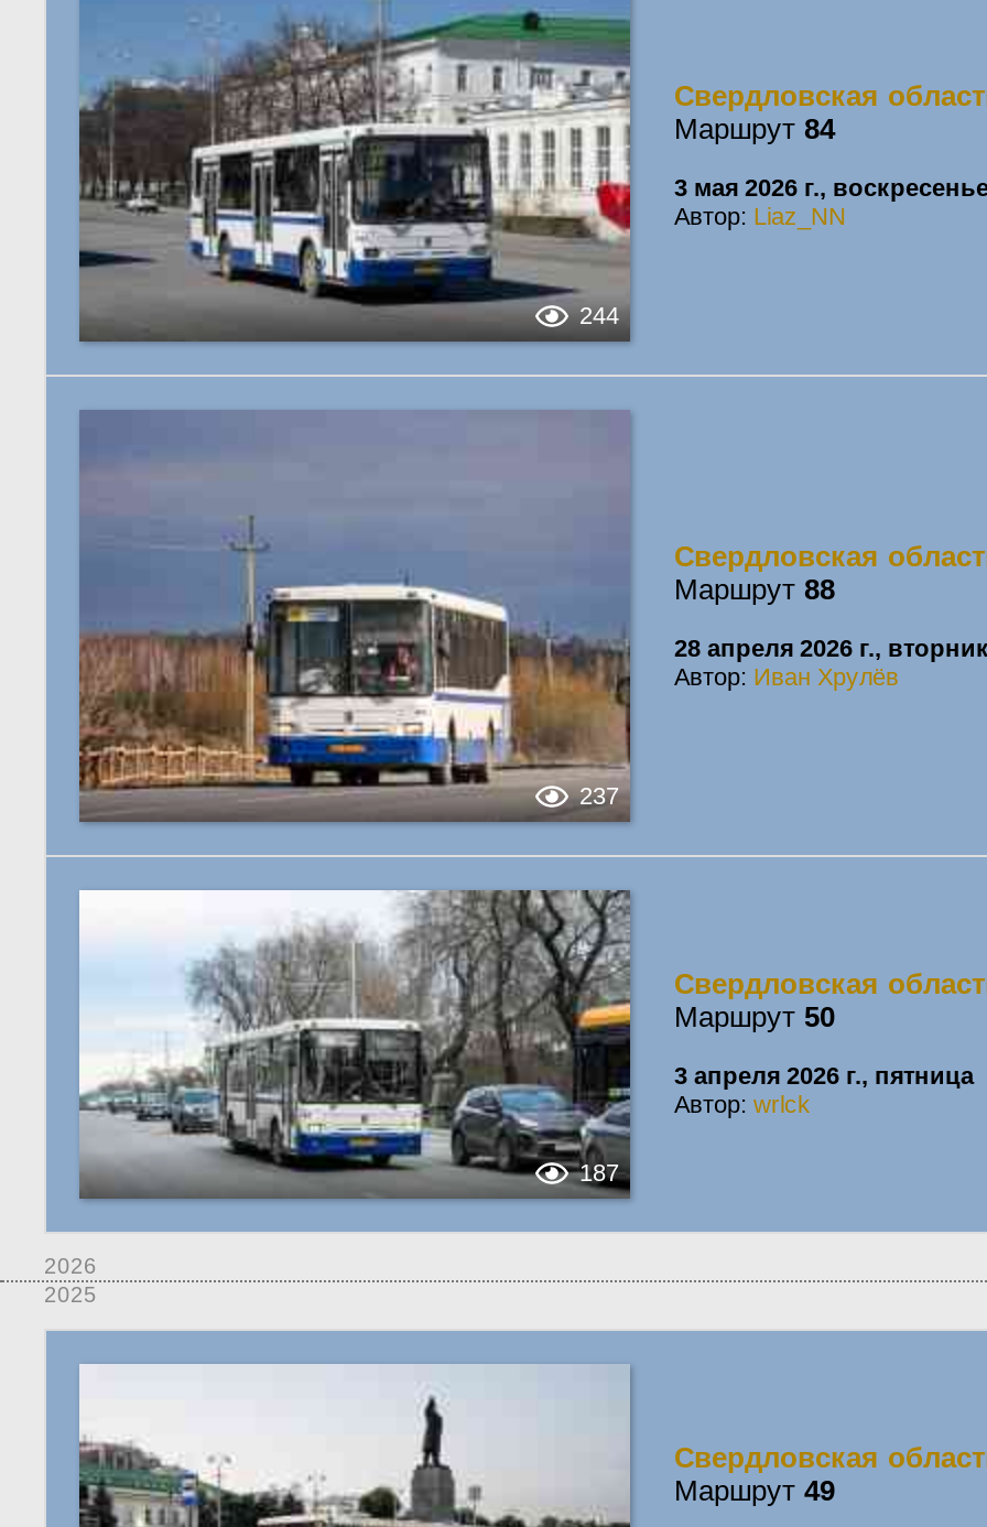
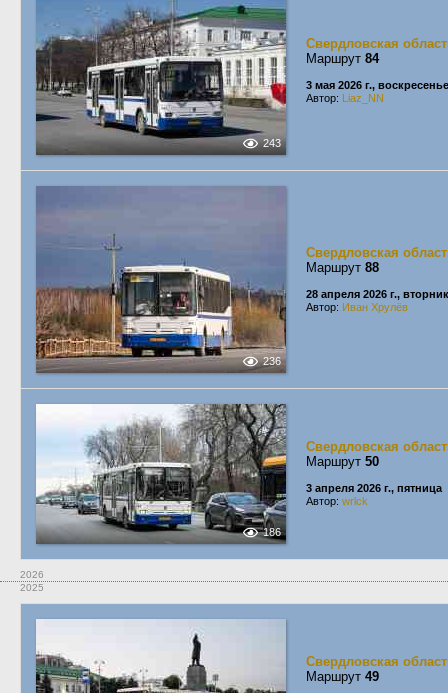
[579,302,619,328] 244 -> [263,137,281,149] 243
[579,782,619,809] 237 -> [263,355,281,367] 236
[579,1159,619,1185] 187 -> [263,526,281,538] 186

